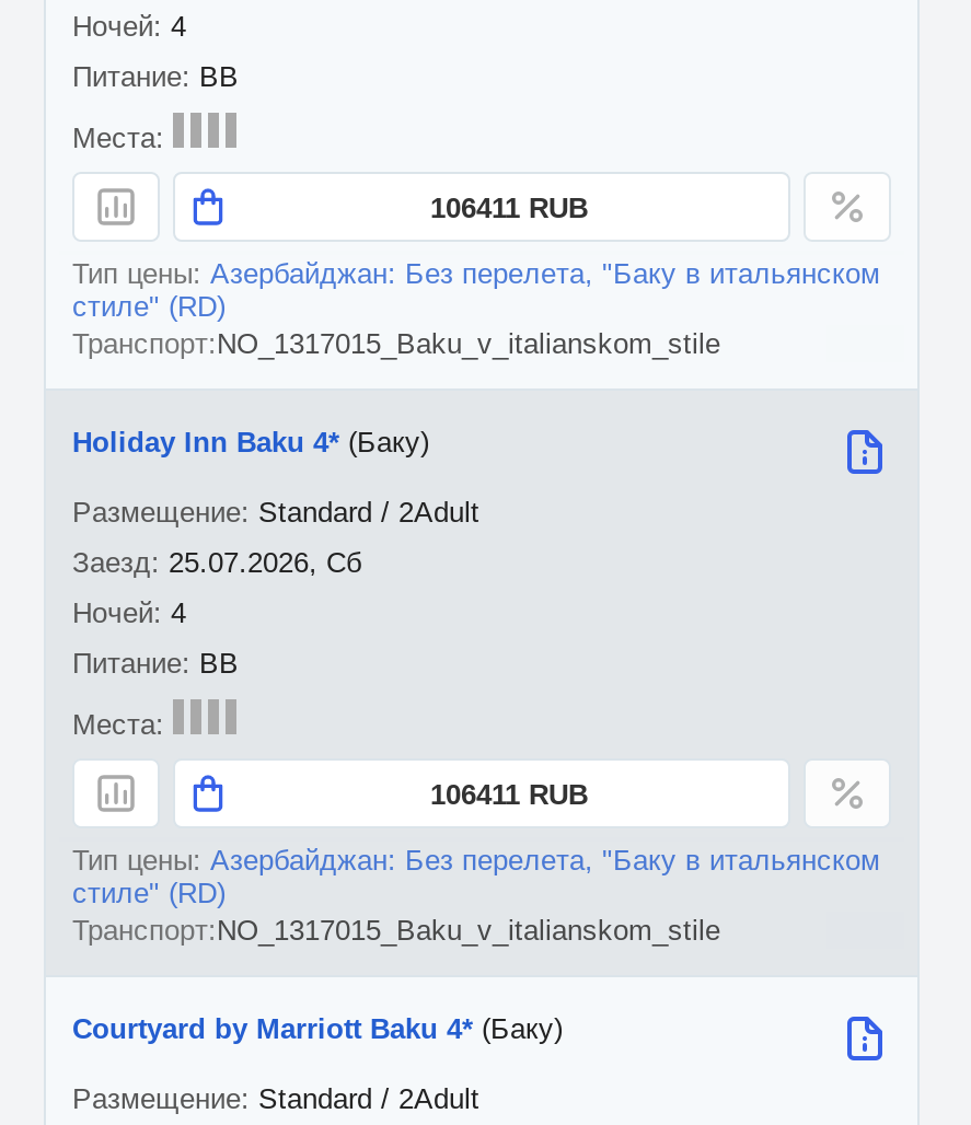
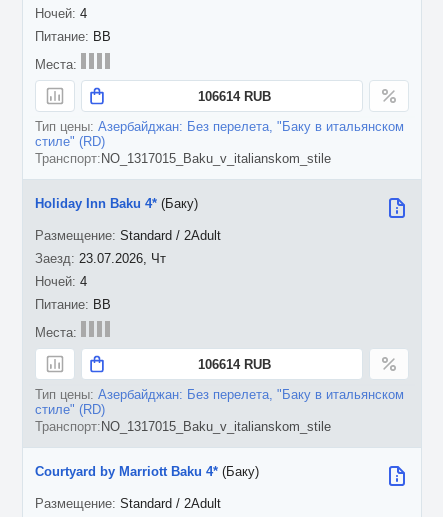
[430,190,588,223] 106411 RUB -> [198,88,271,103] 106614 RUB
[169,546,361,579] 25.07.2026, Сб -> [79,251,166,266] 23.07.2026, Чт
[430,777,588,810] 106411 RUB -> [198,356,271,371] 106614 RUB

